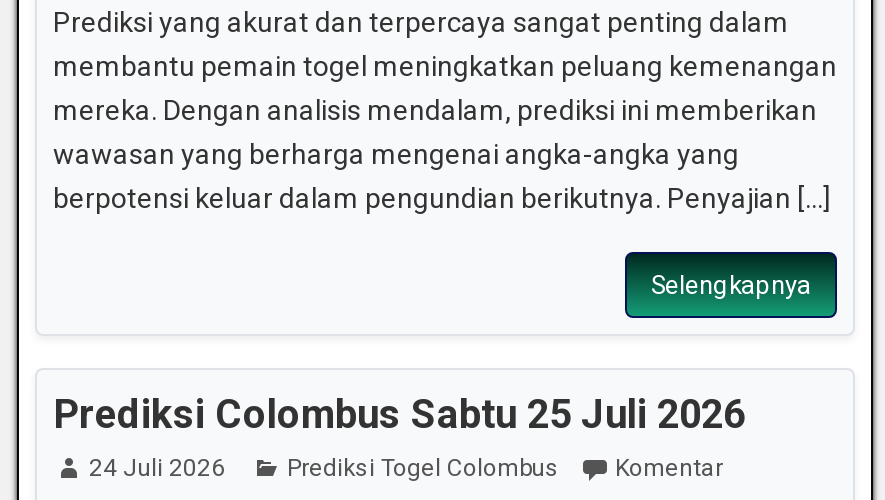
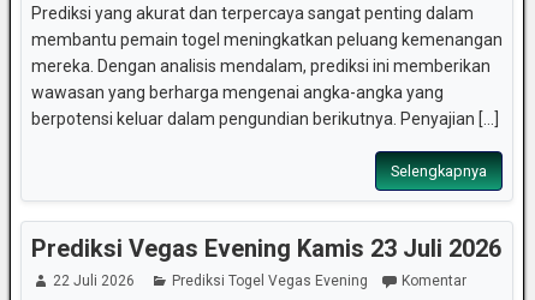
[53,390,745,482] Prediksi Colombus Sabtu 25 Juli 2026 | 24 Juli 2026 | Prediksi Togel Colombus -> [31,234,501,289] Prediksi Vegas Evening Kamis 23 Juli 2026 | 22 Juli 2026 | Prediksi Togel Vegas Evening

